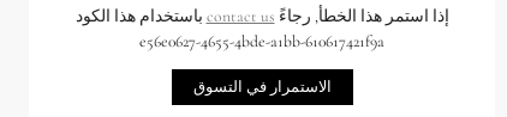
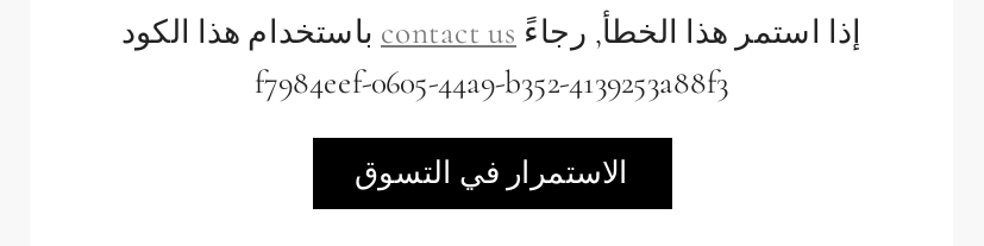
[139,31,384,51] e56e0627-4655-4bde-a1bb-610617421f9a -> [255,62,728,102] f7984eef-0605-44a9-b352-4139253a88f3

